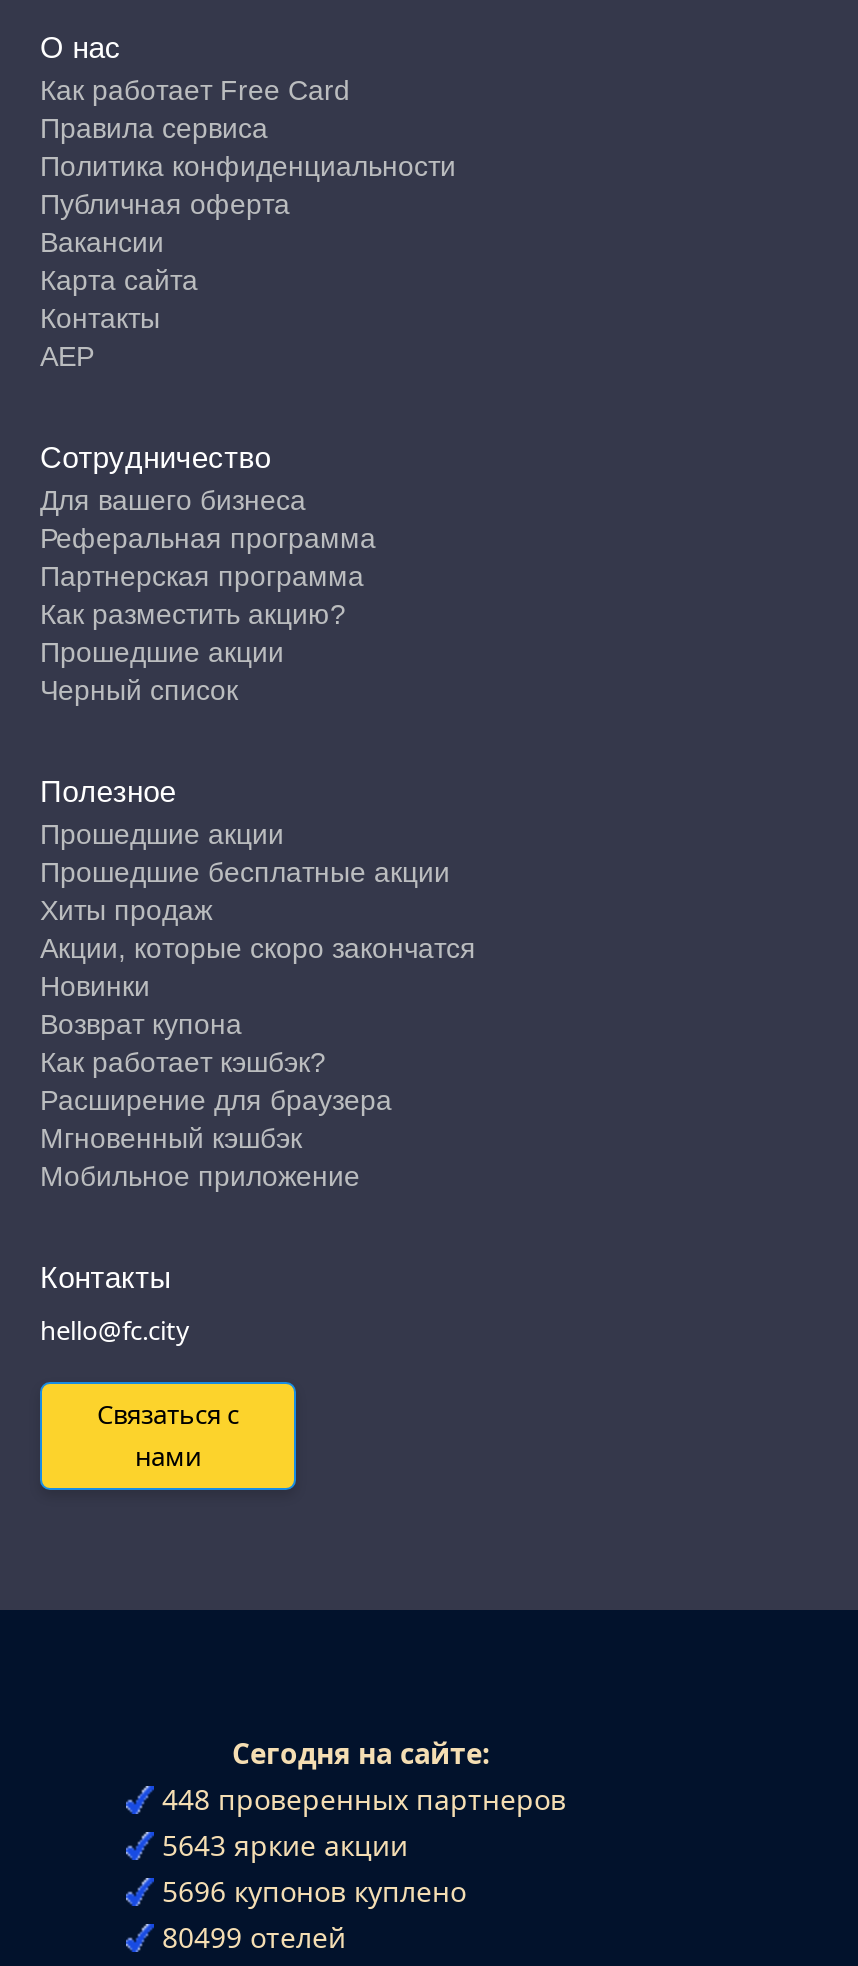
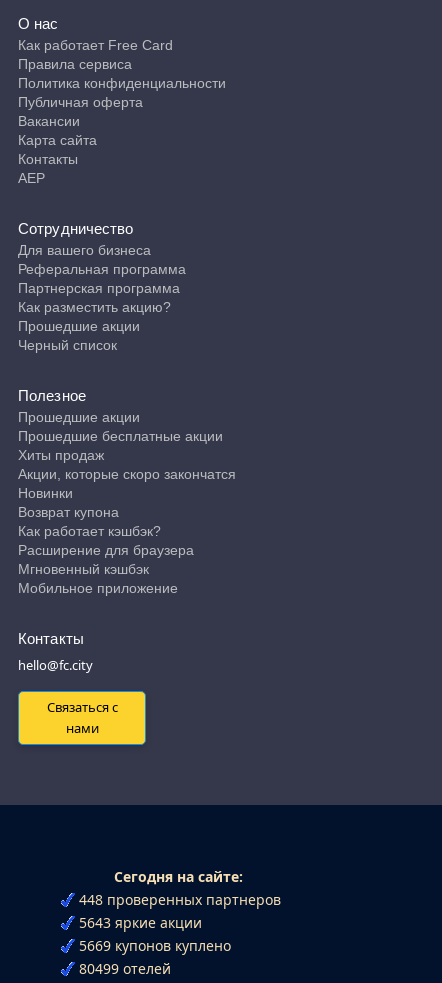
[162,1872,466,1910] 5696 купонов куплено -> [79,936,231,955] 5669 купонов куплено

